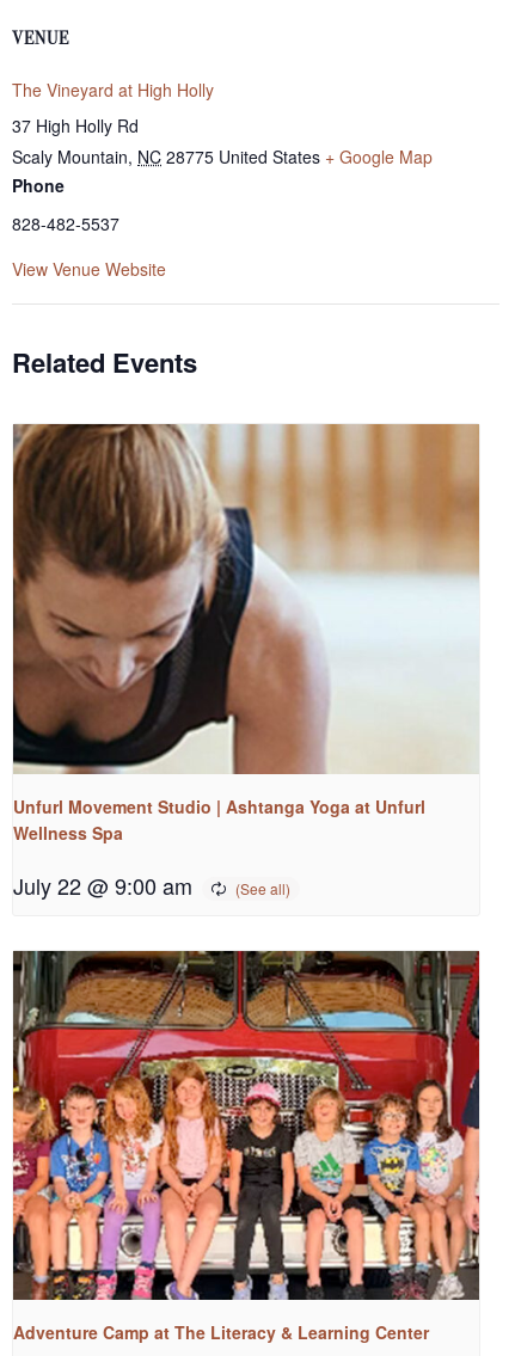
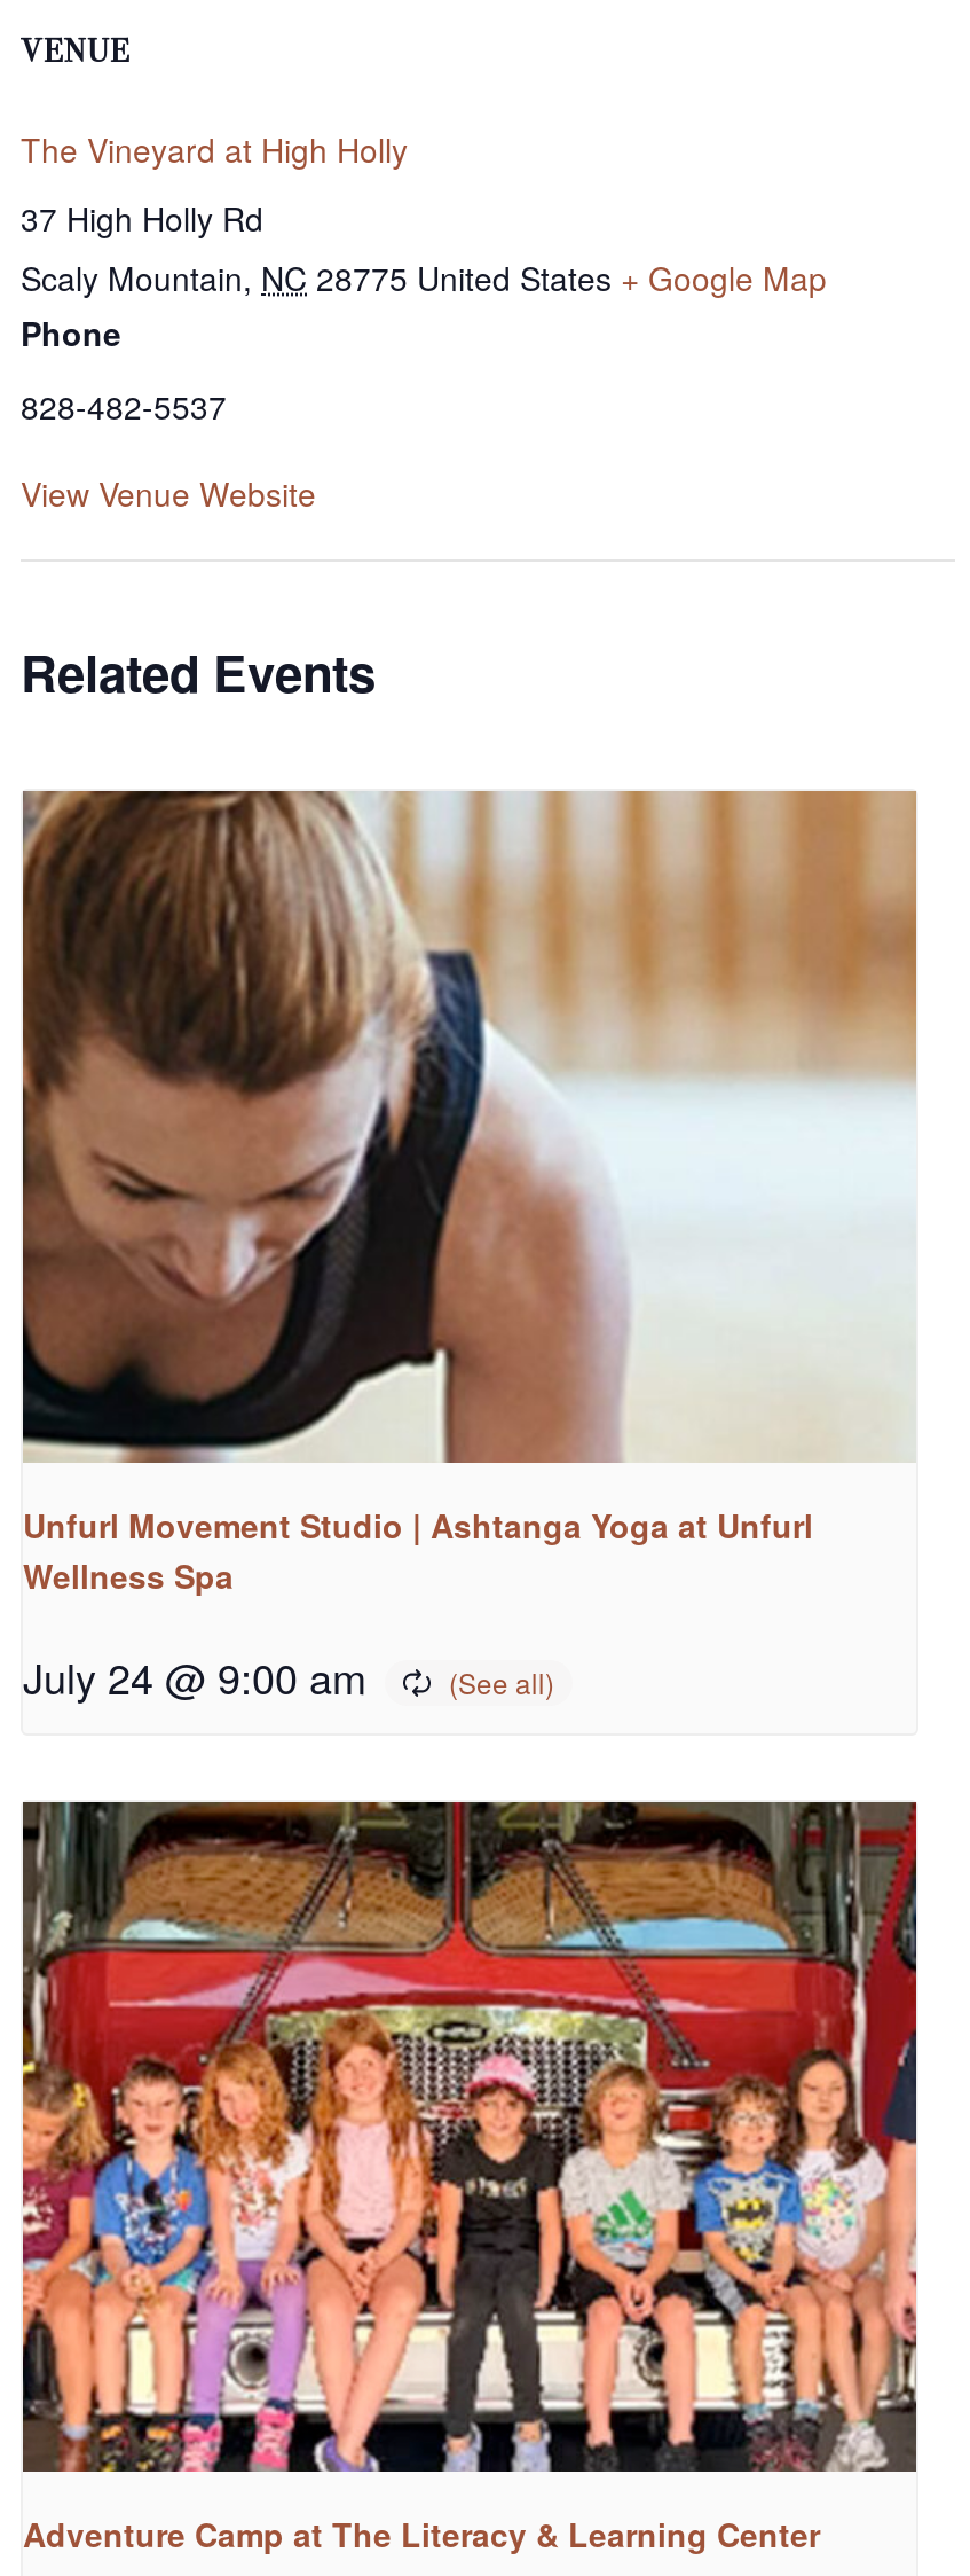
[13,870,192,901] July 22 @ 9:00 am -> [23,1646,366,1705] July 24 @ 9:00 am

